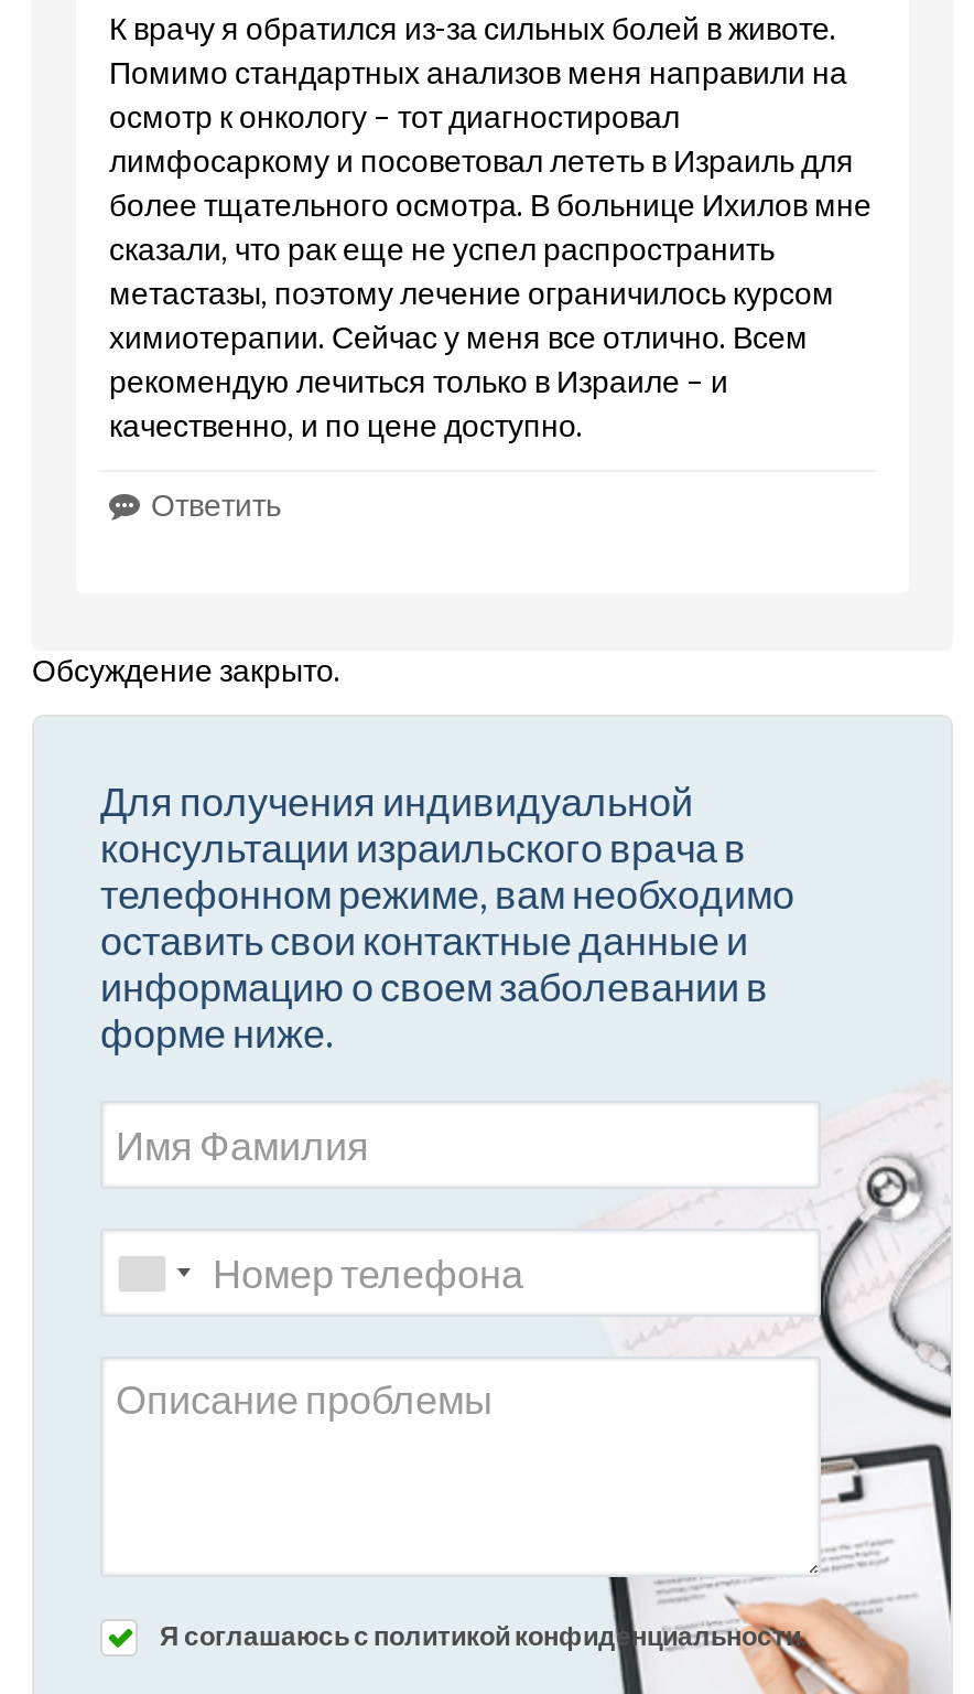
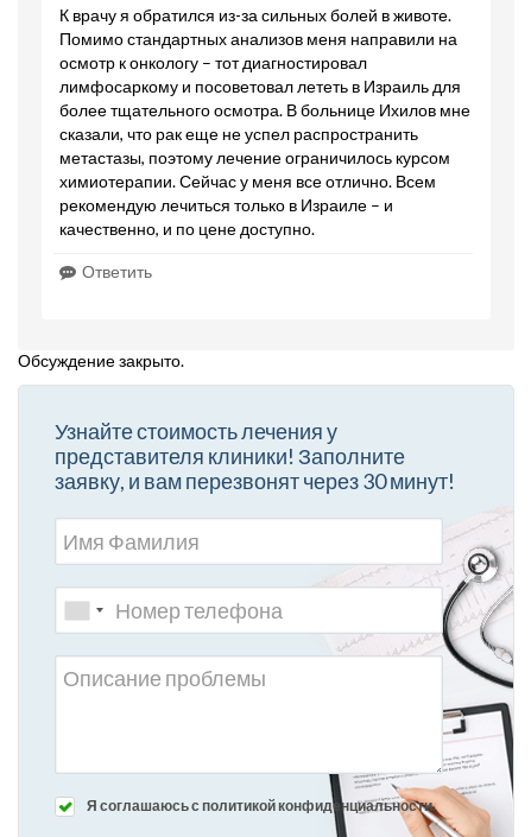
[100,777,794,1057] Для получения индивидуальной | консультации израильского врача в | телефонном режиме, вам необходимо | оставить свои контактные данные и | информацию о своем заболевании в | форме ниже. -> [55,418,455,494] Узнайте стоимость лечения у | представителя клиники! Заполните | заявку, и вам перезвонят через 30 минут!

